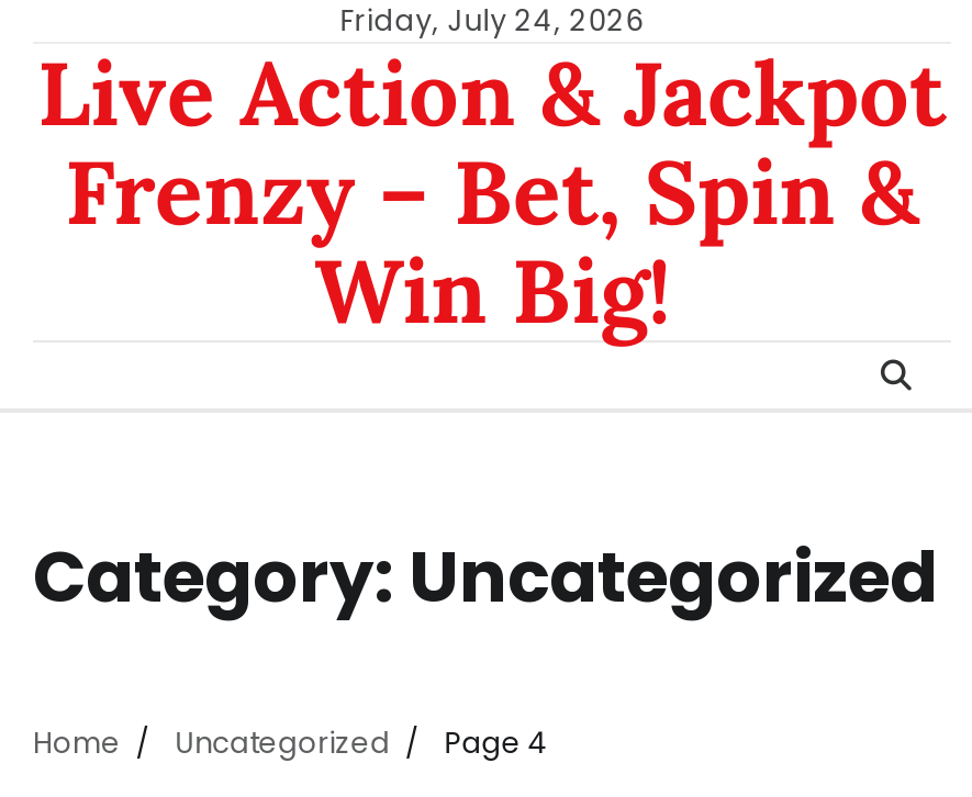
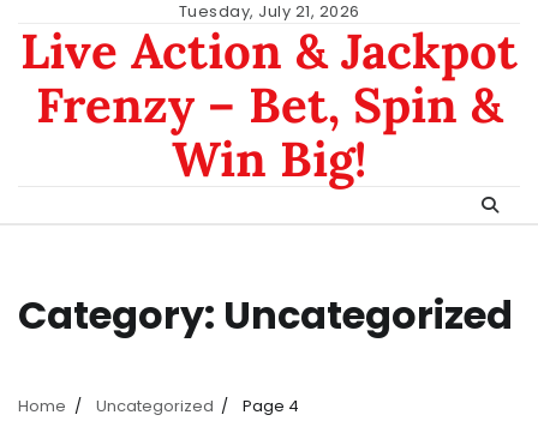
[340,0,644,42] Friday, July 24, 2026 -> [178,0,360,23] Tuesday, July 21, 2026

